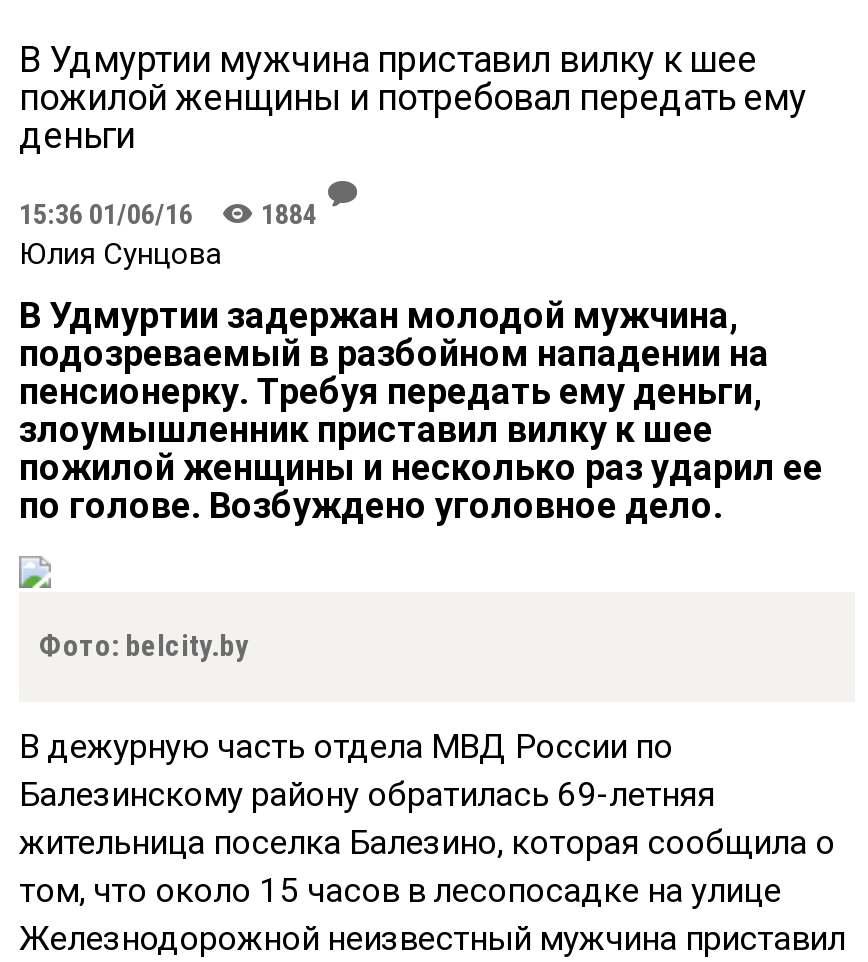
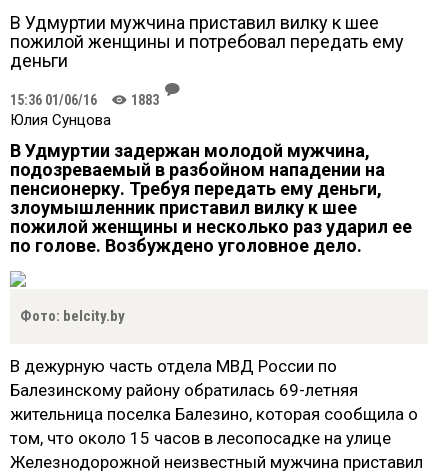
[19,198,317,230] 15:36 01/06/16 K 1884 -> [10,92,159,108] 15:36 01/06/16 K 1883

